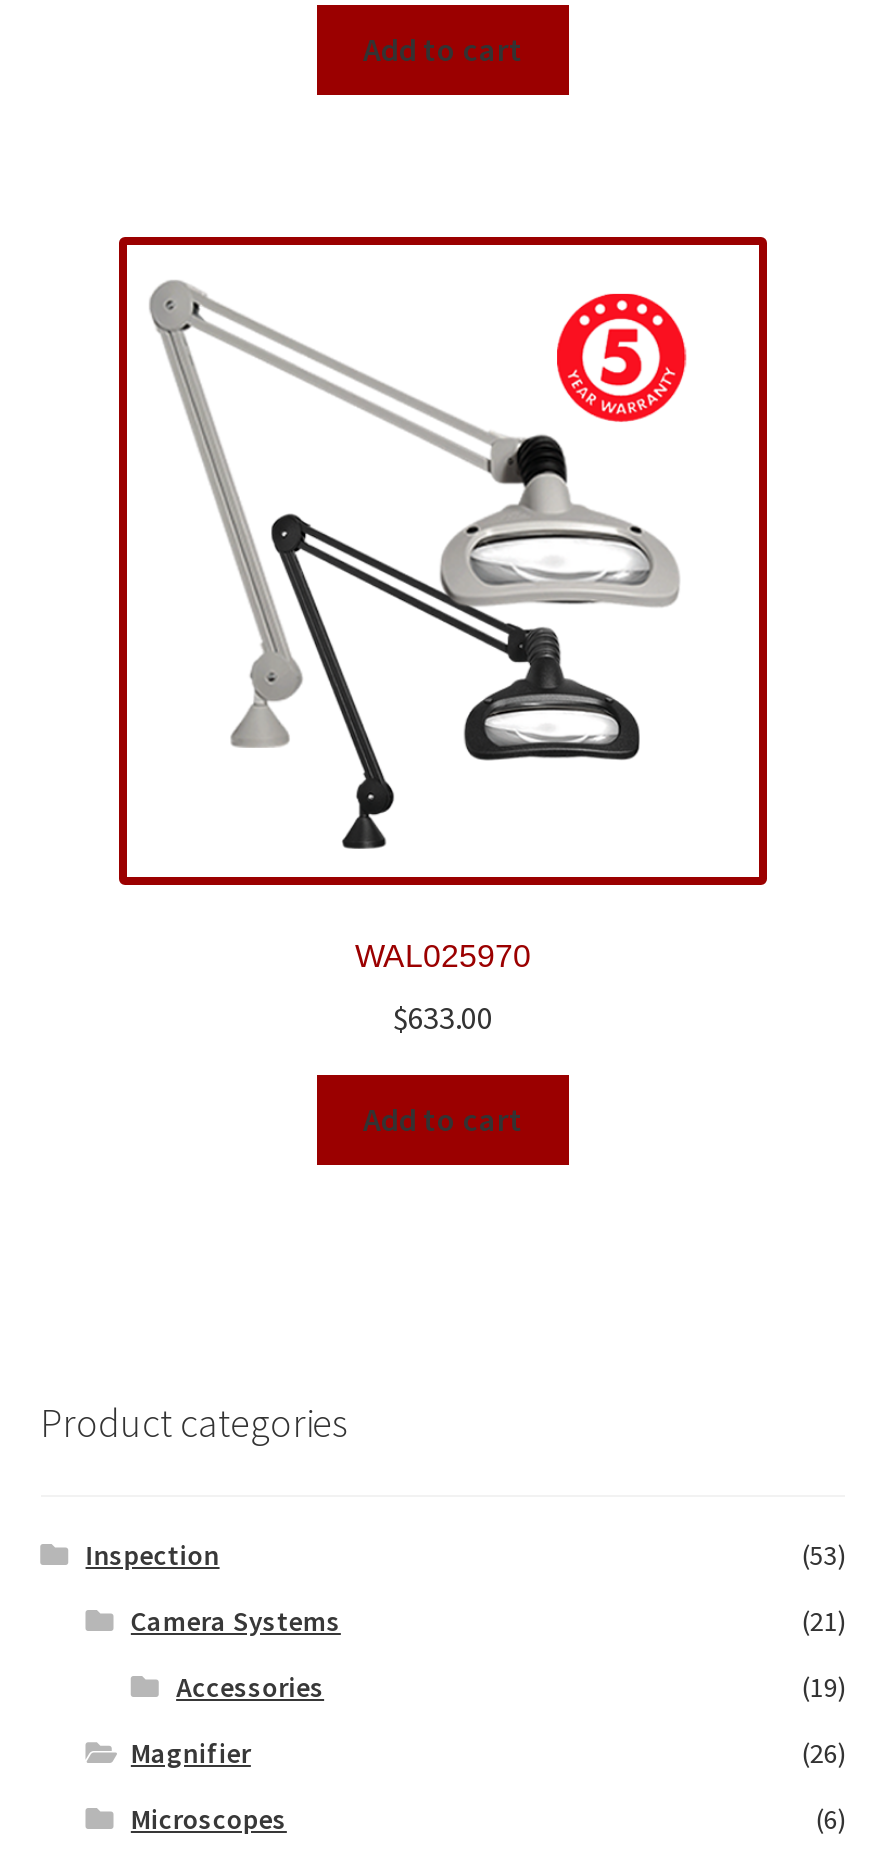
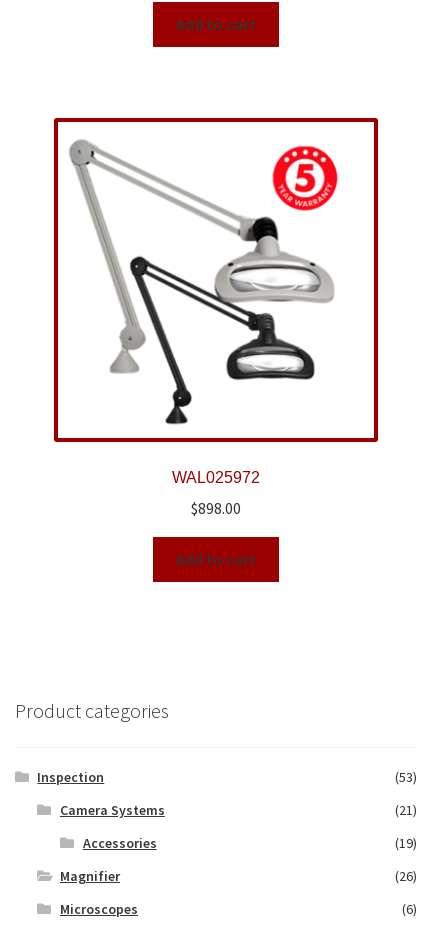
[355,939,531,973] WAL025970 -> [172,469,260,486] WAL025972
[393,997,493,1037] $633.00 -> [191,498,241,518] $898.00

